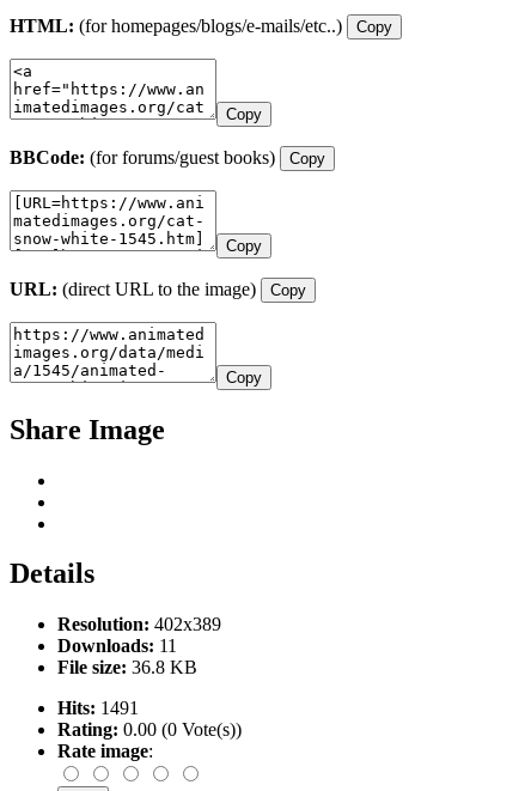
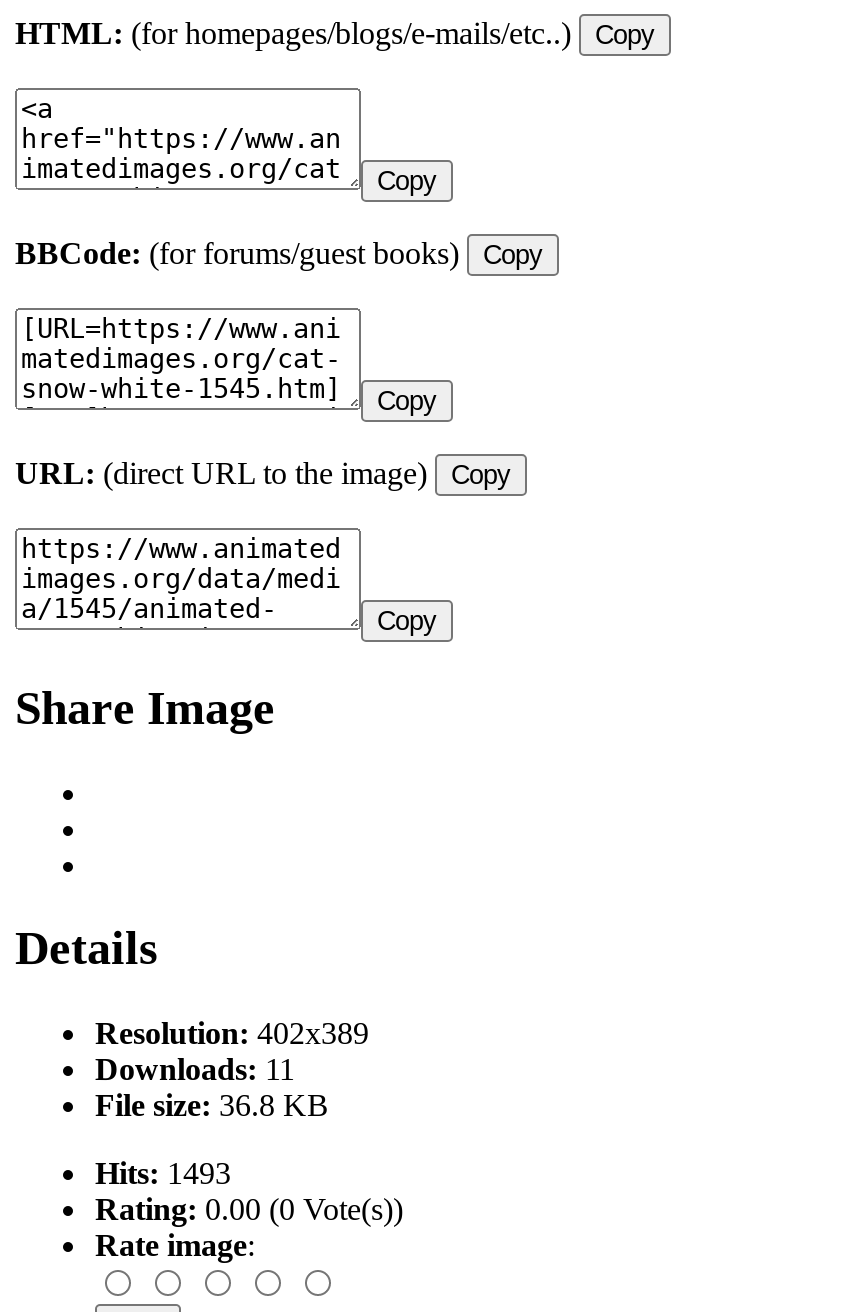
[57,698,139,718] Hits: 1491 -> [95,1157,231,1191] Hits: 1493

